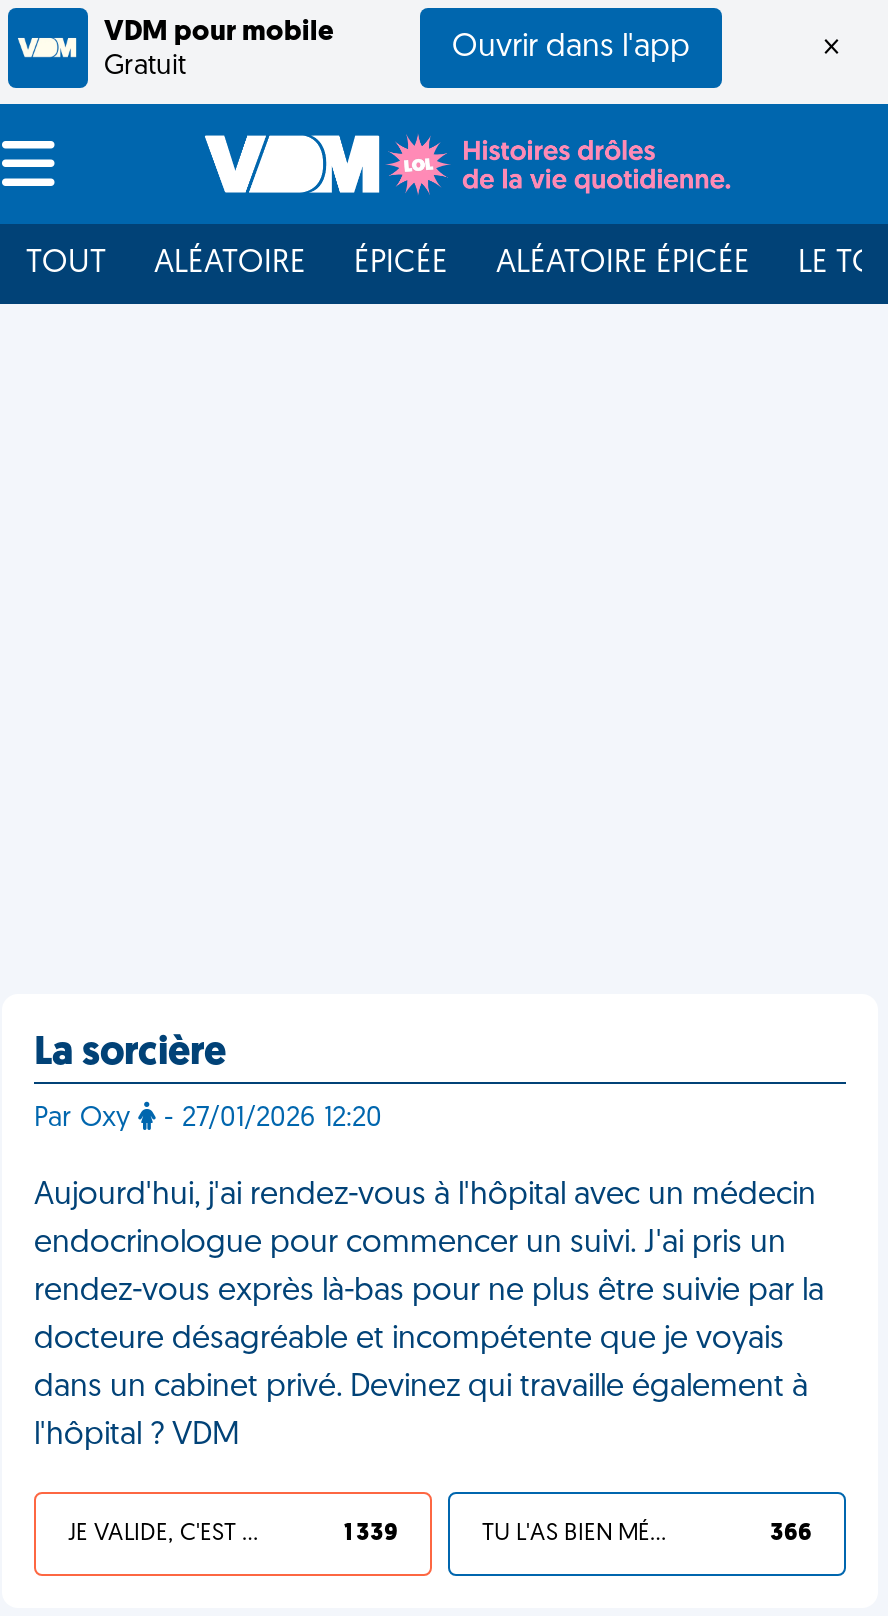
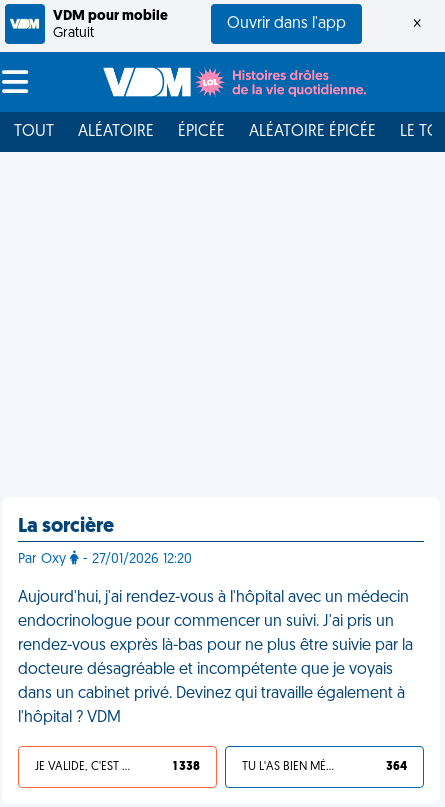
[344,1522,398,1546] 1 339 -> [173,761,200,773] 1 338
[770,1522,812,1546] 366 -> [386,761,407,773] 364

